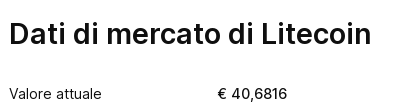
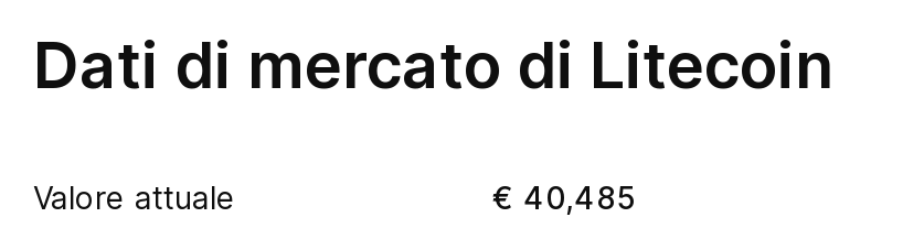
[217,85,287,102] €40,6816 -> [492,178,634,216] €40,485

